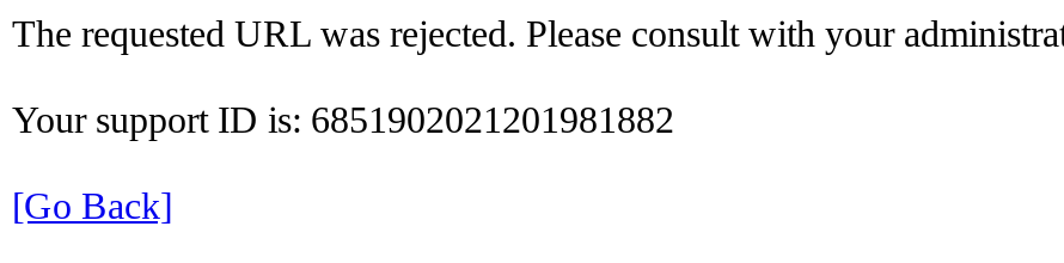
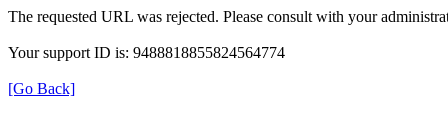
[12,99,674,140] Your support ID is: 6851902021201981882 -> [8,44,285,61] Your support ID is: 9488818855824564774

